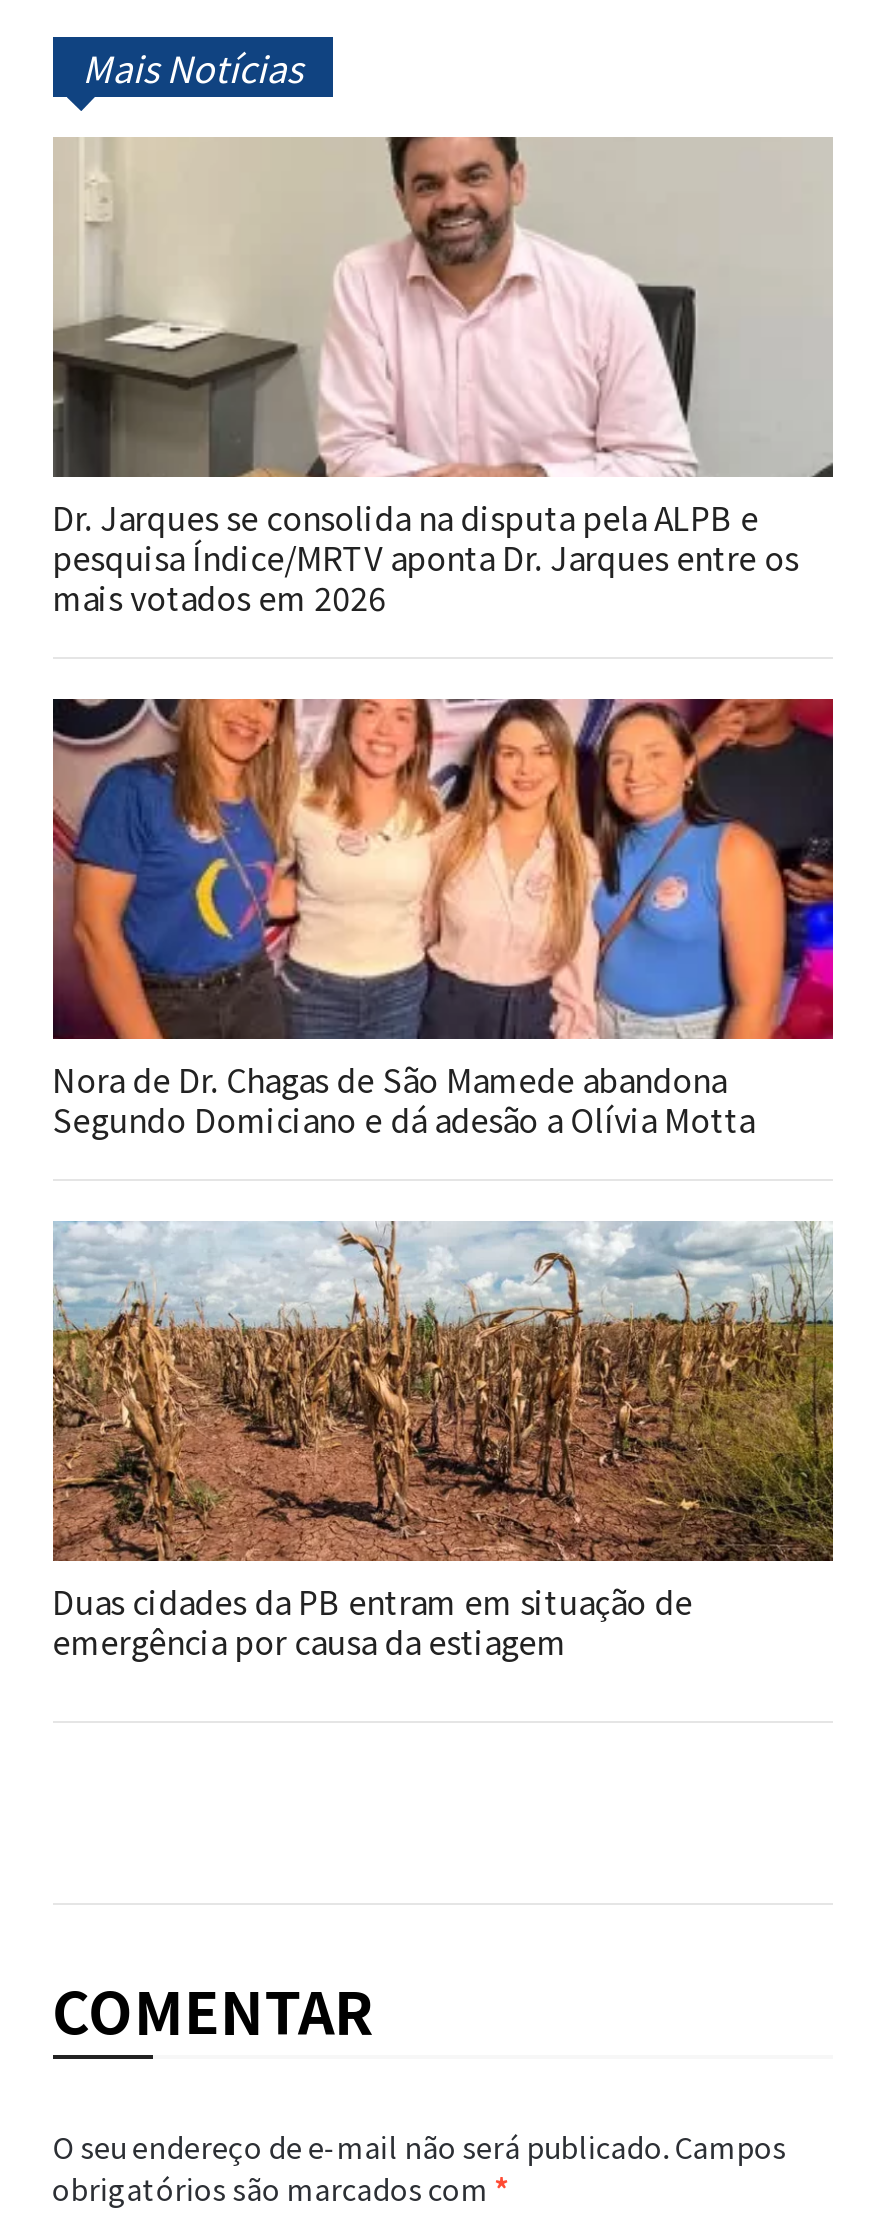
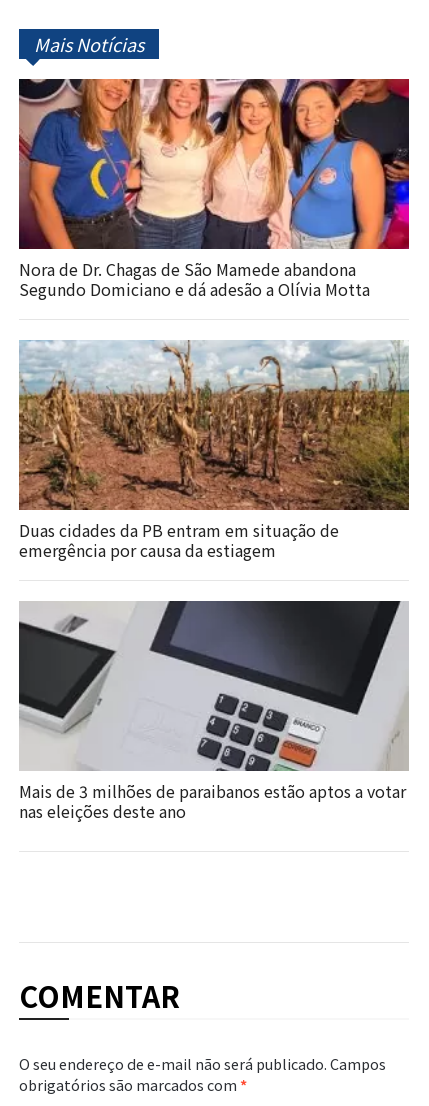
[52,135,835,620] [image] | Dr. Jarques se consolida na disputa pela ALPB e | pesquisa Índice/MRTV aponta Dr. Jarques entre os | mais votados em 2026 -> none
moved [49,695,837,1664] -> [17,77,411,562]: [image] | Nora de Dr. Chagas de São Mamede abandona | Segundo Domiciano e dá adesão a Olívia Motta | Duas cidades da PB entram em situação de | emergência por causa da estiagem
none -> [18,600,409,823] [image] | Mais de 3 milhões de paraibanos estão aptos a votar | nas eleições deste ano

